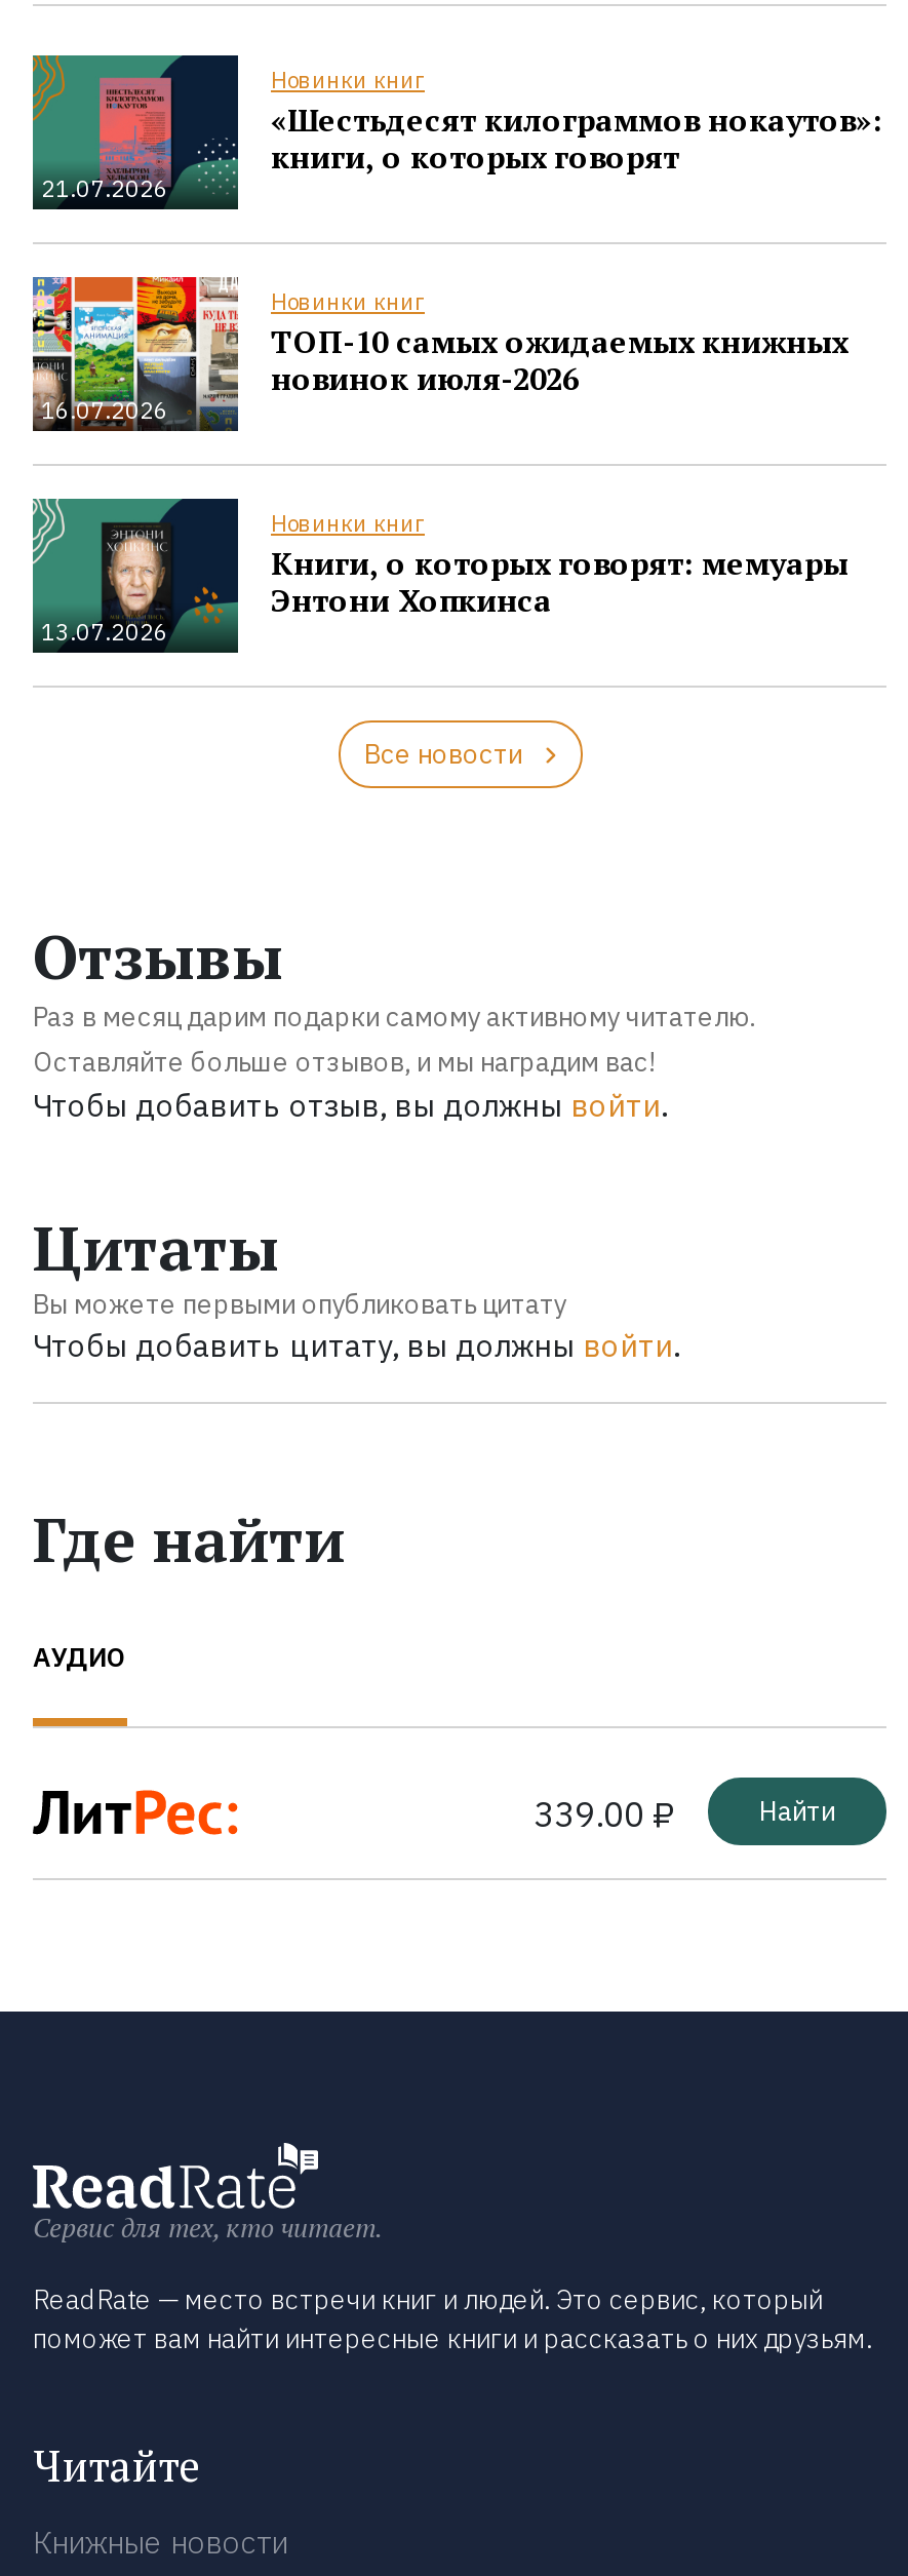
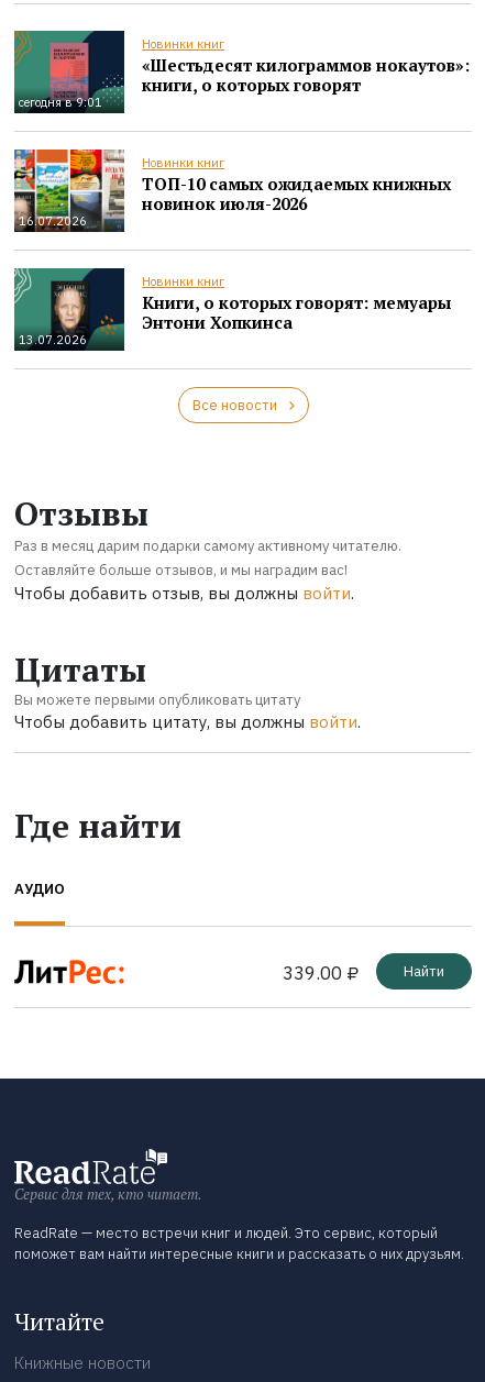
[41,174,168,203] 21.07.2026 -> [19,94,102,110] сегодня в 9:01

